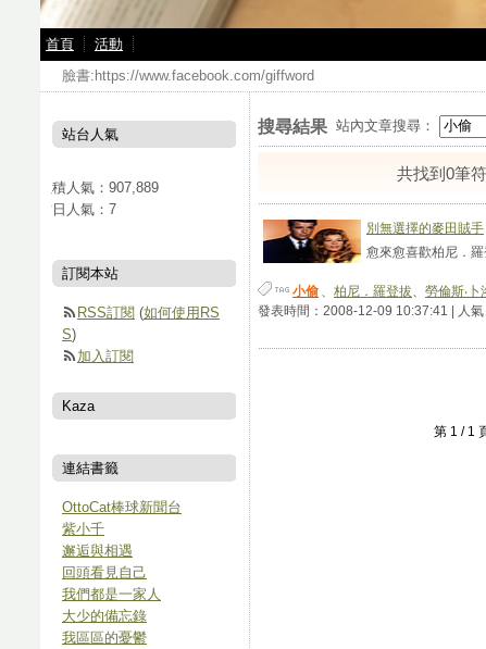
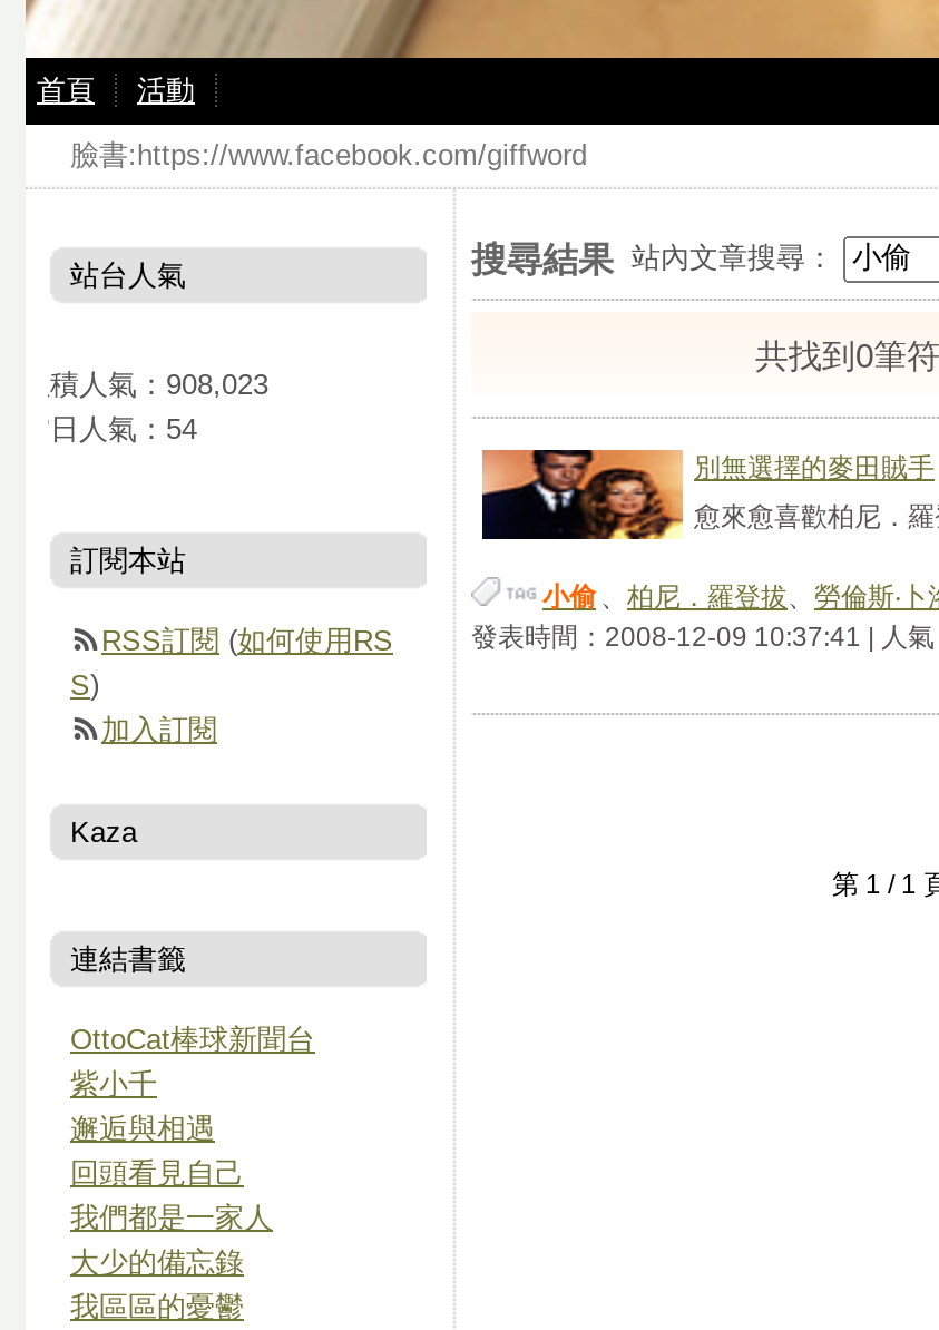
[38,179,159,196] 累積人氣：907,889 -> [21,368,268,401] 累積人氣：908,023
[38,201,116,217] 當日人氣：7 -> [21,412,197,446] 當日人氣：54

